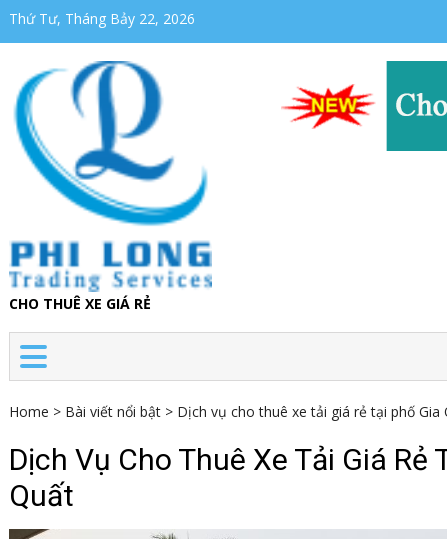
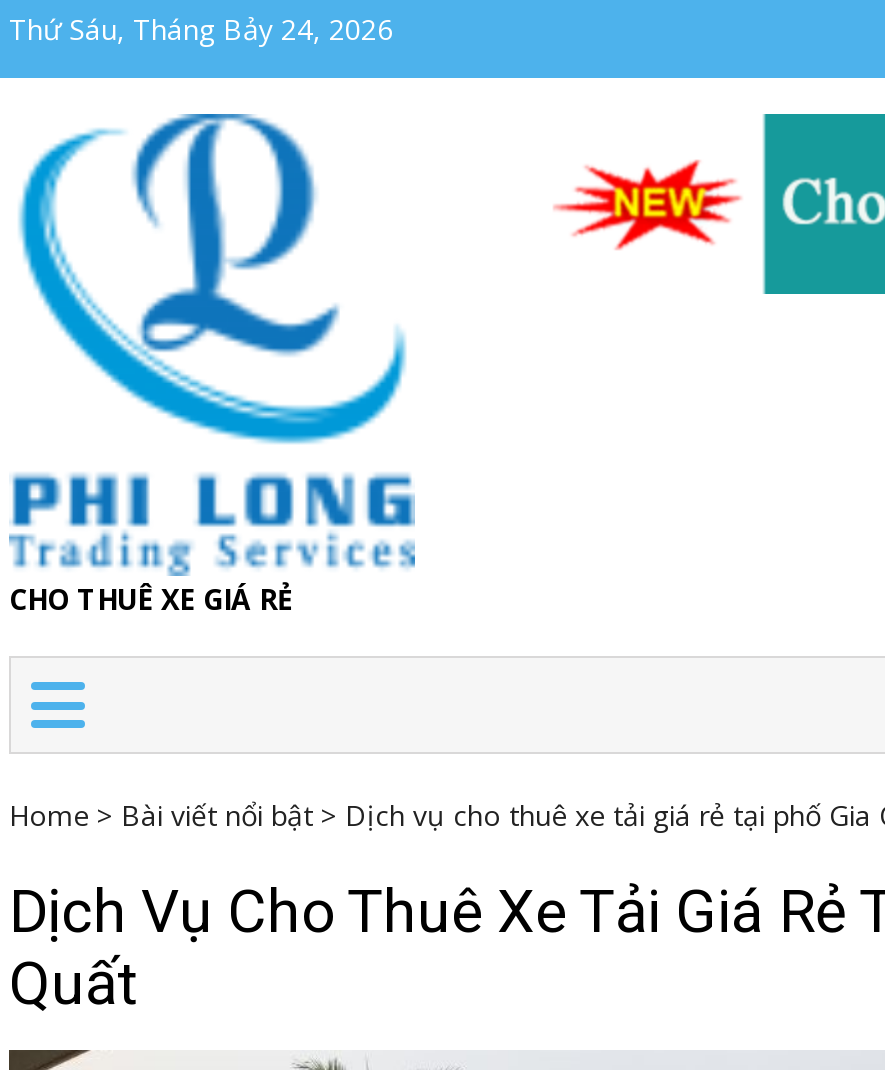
[9,9,195,28] Thứ Tư, Tháng Bảy 22, 2026 -> [9,10,393,48] Thứ Sáu, Tháng Bảy 24, 2026

